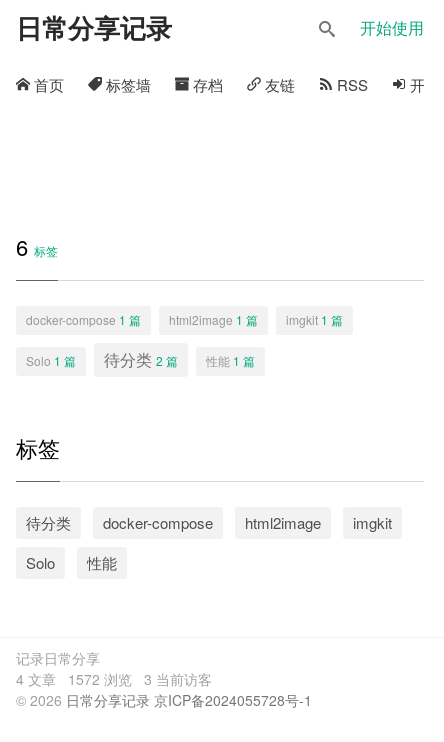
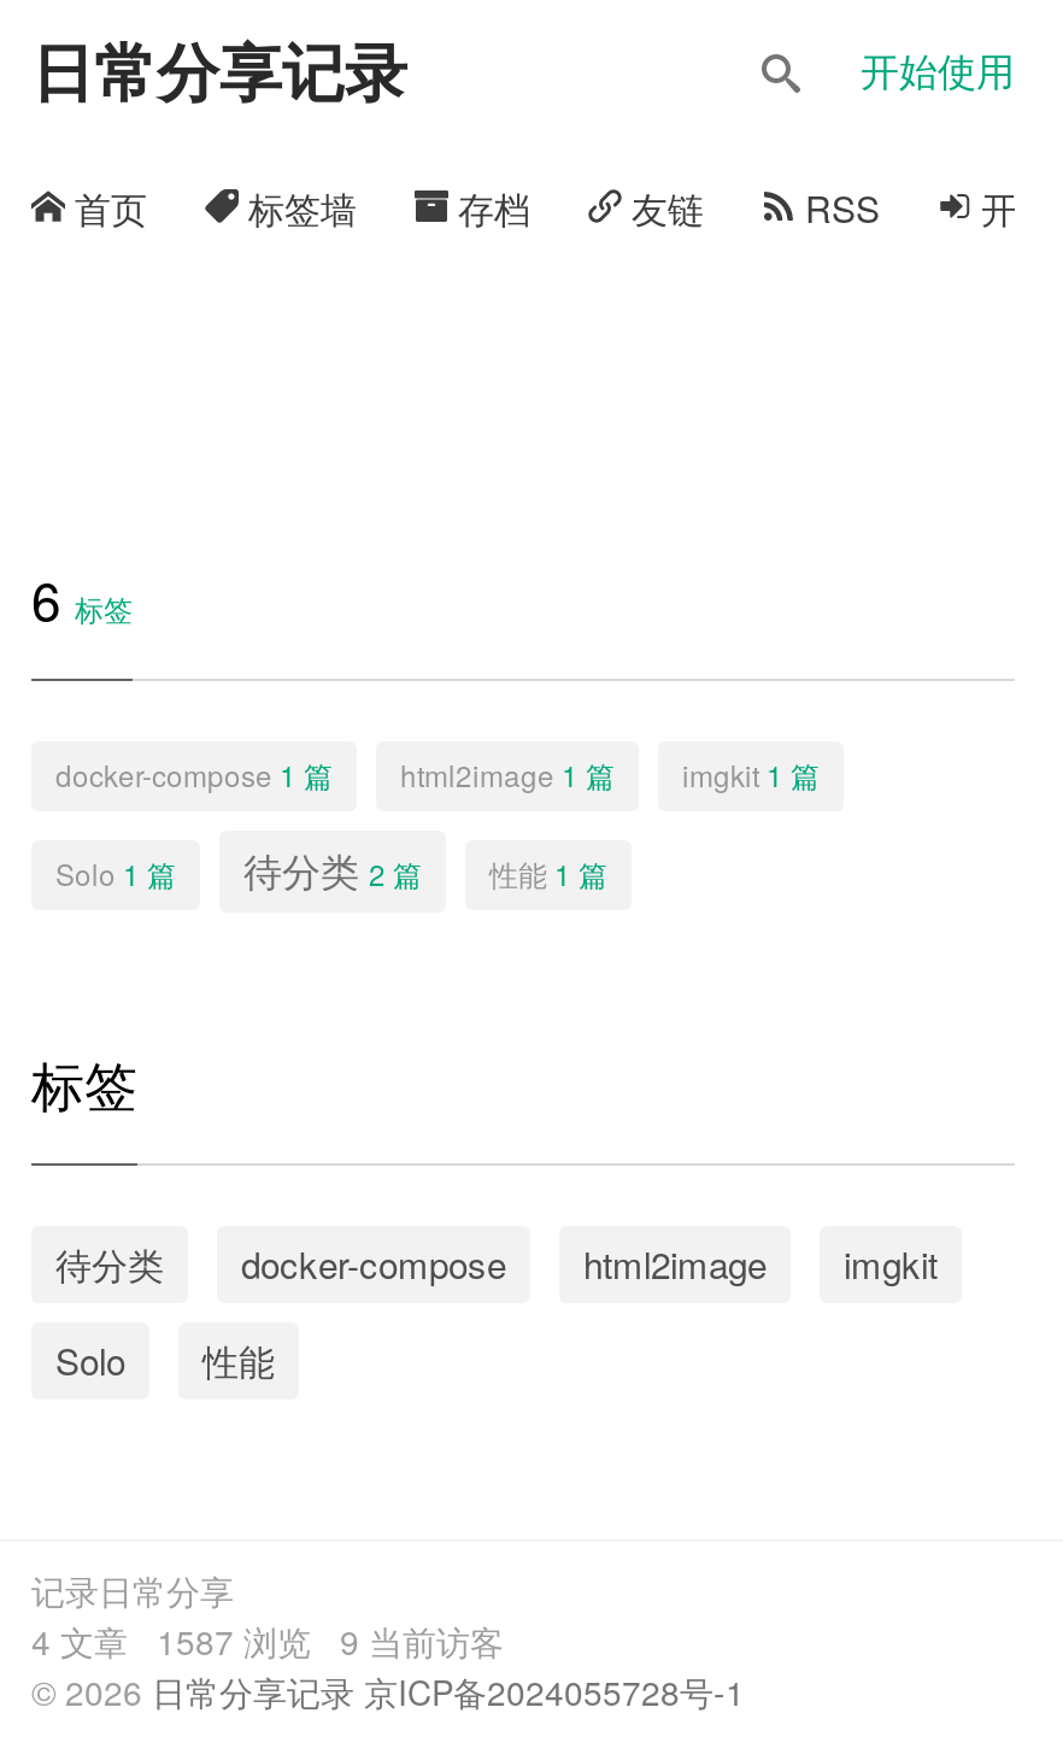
[16,669,212,689] 4 文章1572浏览 3 当前访客 -> [31,1617,504,1665] 4 文章1587浏览 9 当前访客

